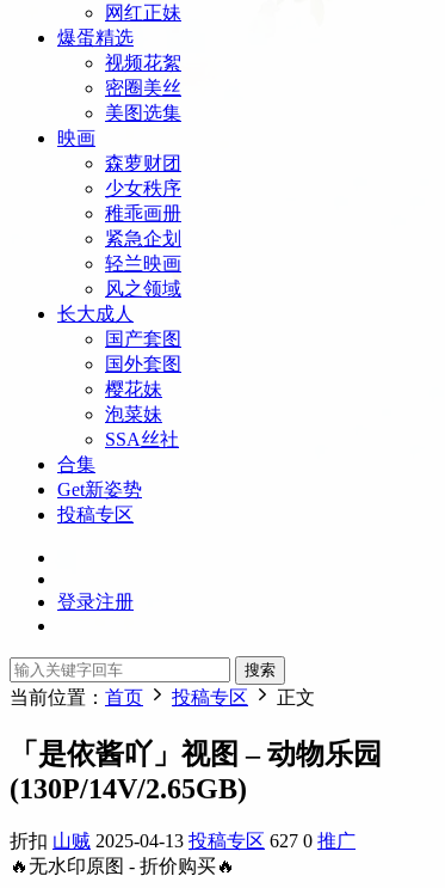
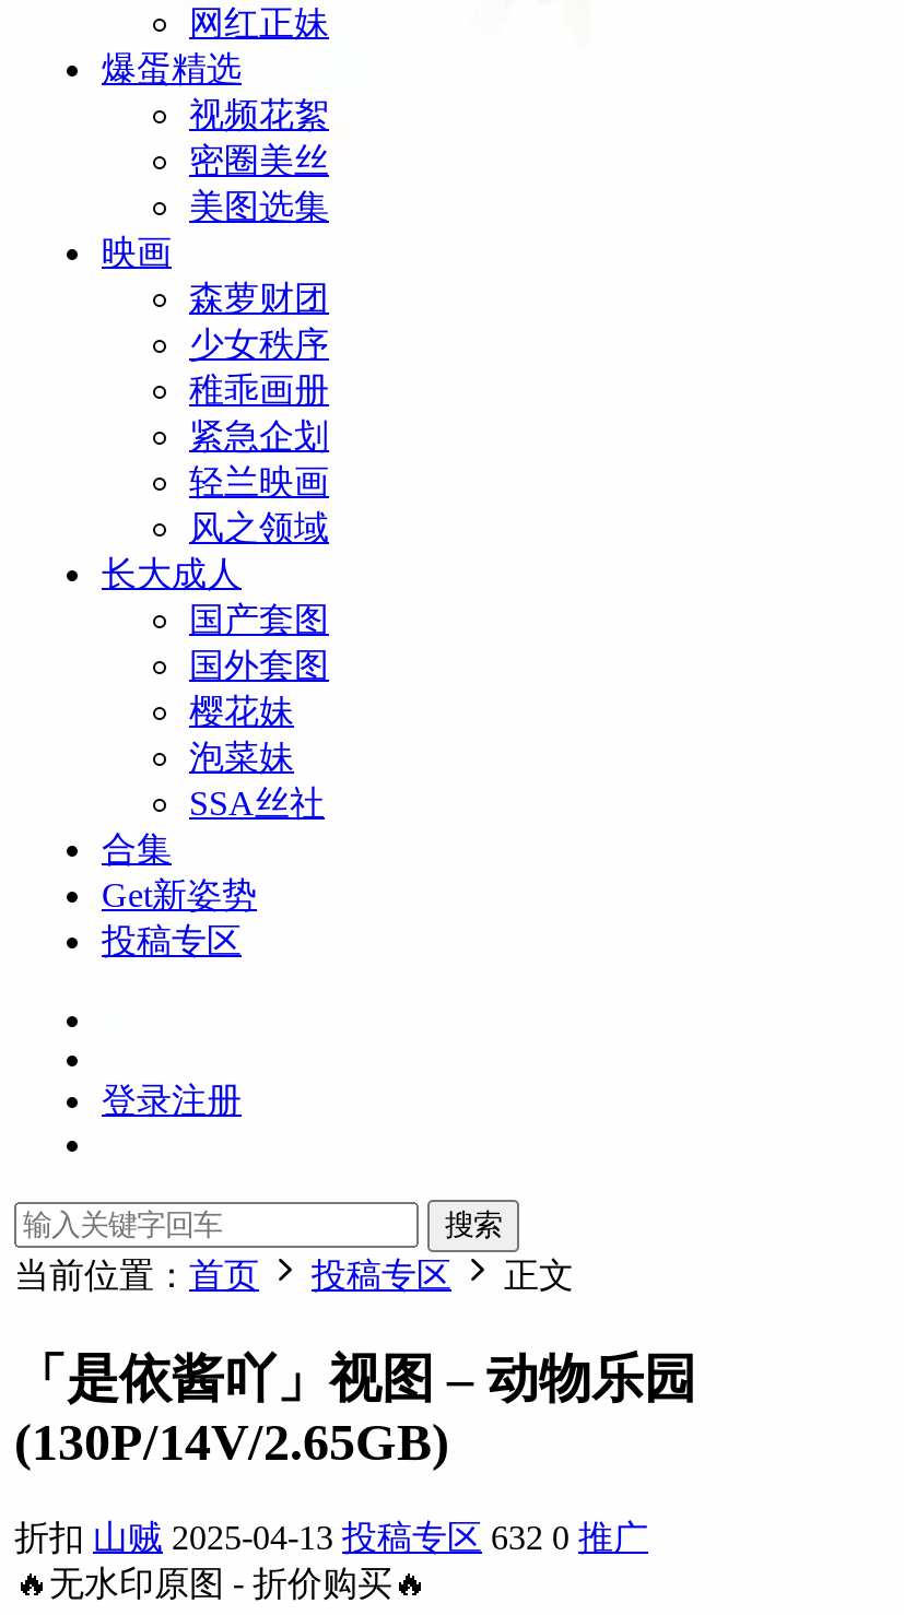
[10,831,356,851] 折扣 山贼 2025-04-13 投稿专区 627 0 推广 -> [14,1519,648,1556] 折扣 山贼 2025-04-13 投稿专区 632 0 推广

